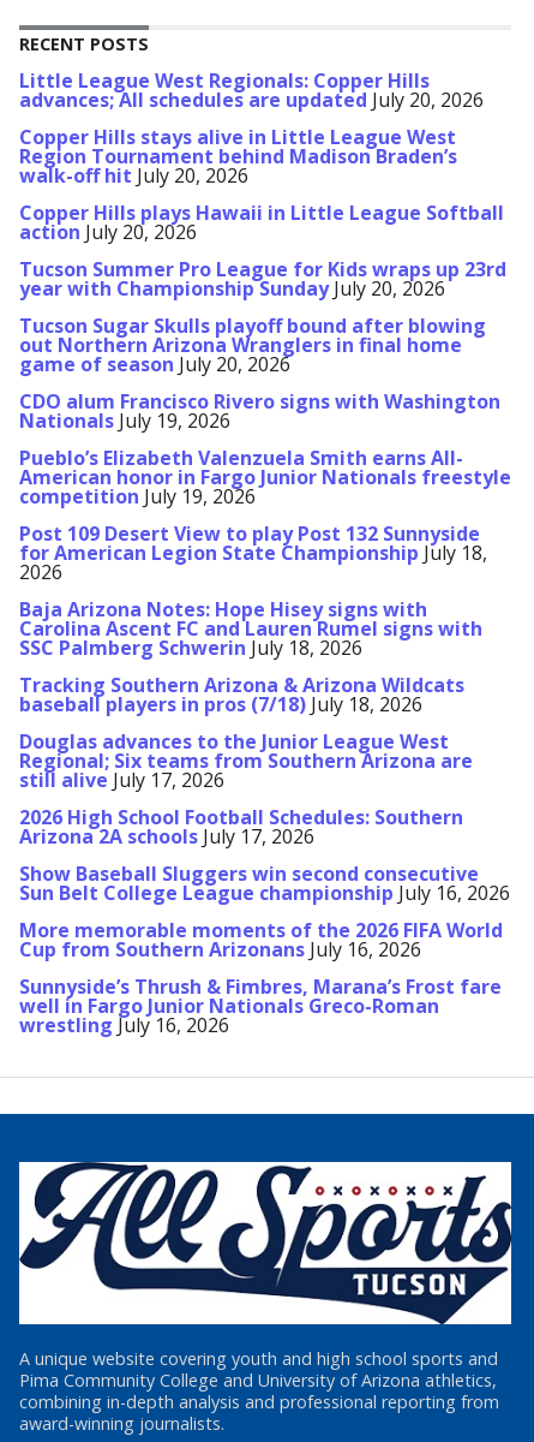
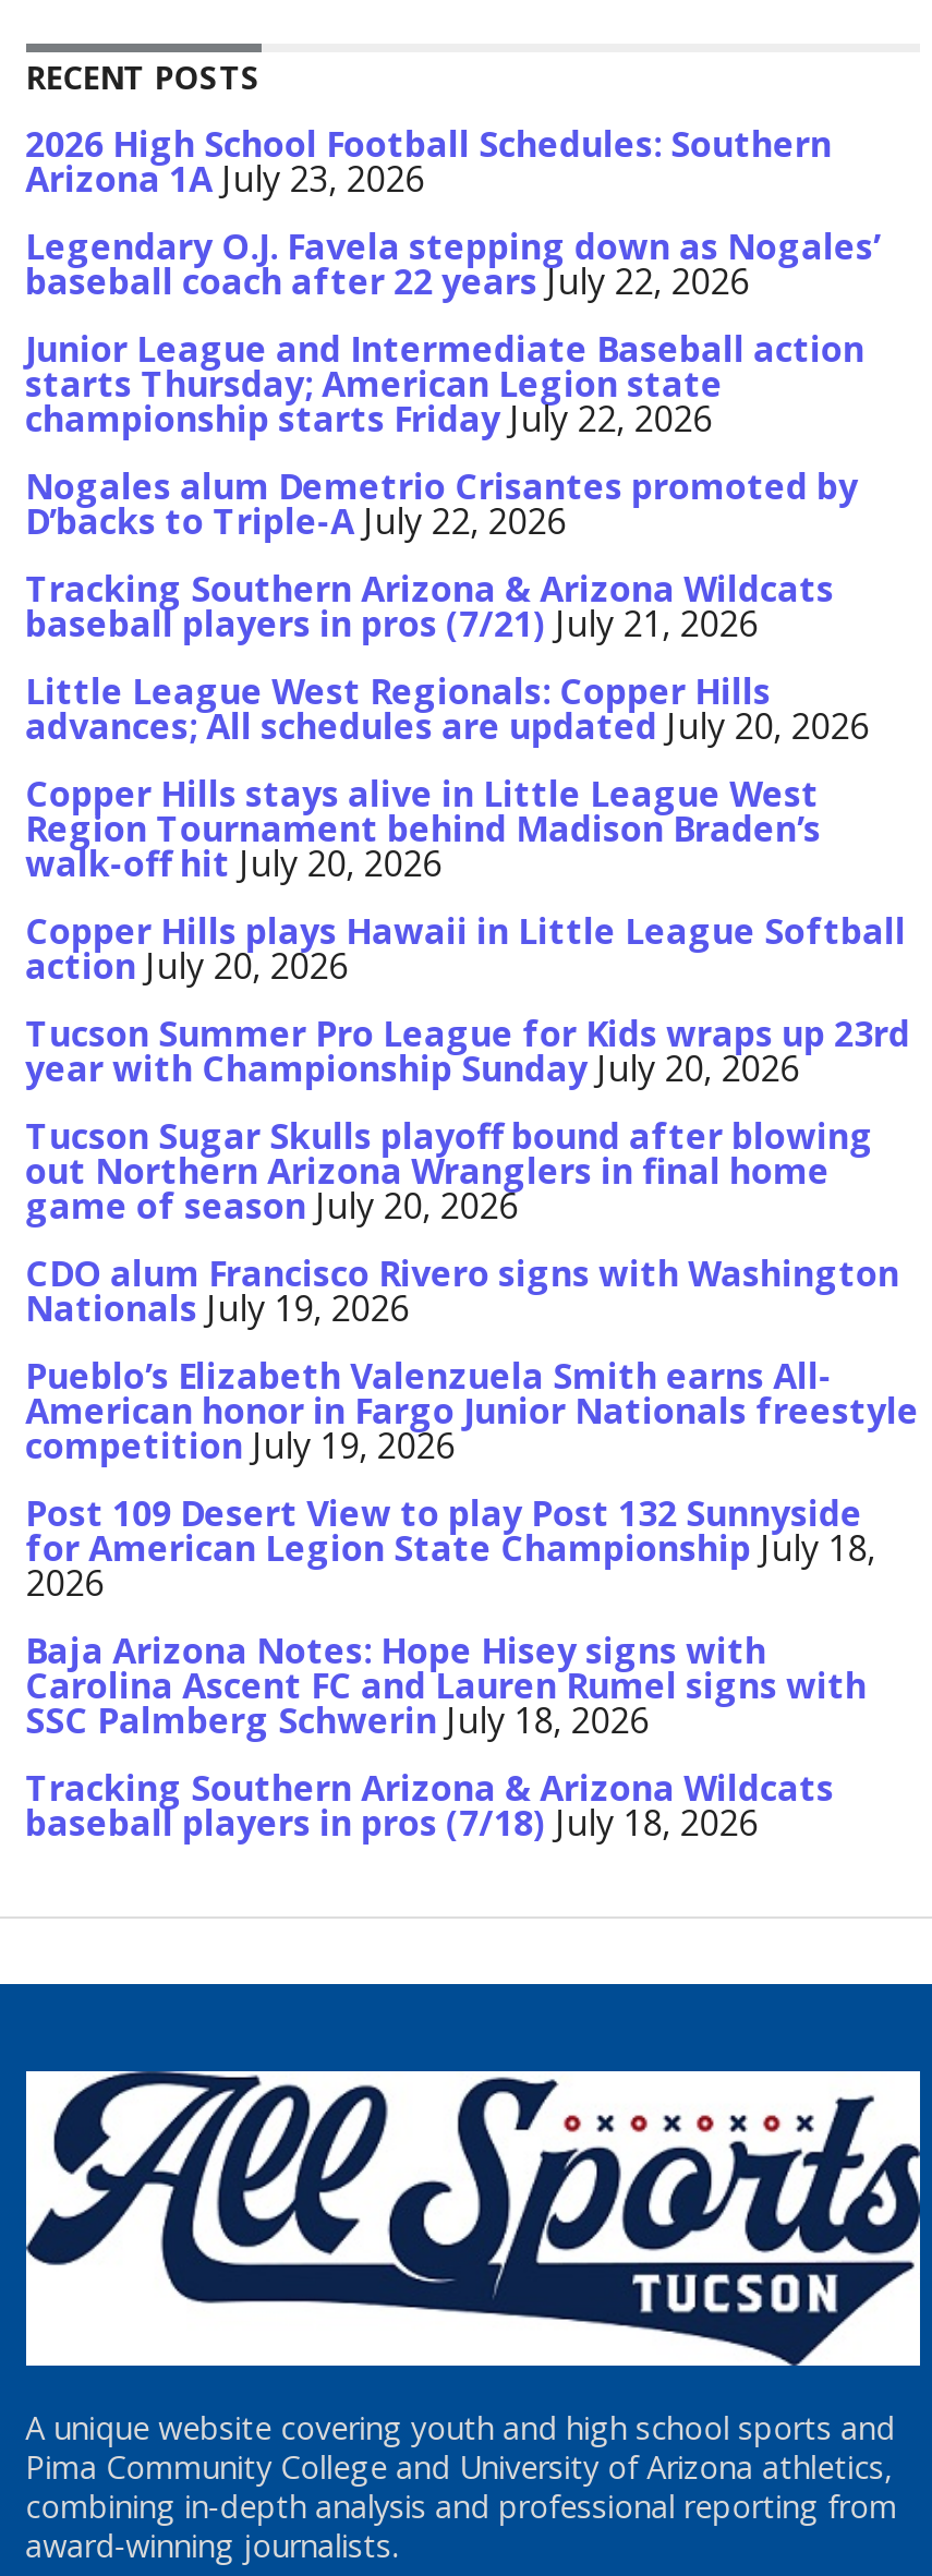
none -> [26,155,880,648] Arizona 1A July 23, 2026 | Legendary O.J. Favela stepping down as Nogales’ | baseball coach after 22 years July 22, 2026 | Junior League and Intermediate Baseball action | starts Thursday; American Legion state | championship starts Friday July 22, 2026 | Nogales alum Demetrio Crisantes promoted by | D’backs to Triple-A July 22, 2026 | Tracking Southern Arizona & Arizona Wildcats | baseball players in pros (7/21) July 21, 2026
moved [19,67,511,717] -> [26,667,919,1847]: Little League West Regionals: Copper Hills | advances; All schedules are updated July 20, 2026 | Copper Hills stays alive in Little League West | ... | Tracking Southern Arizona & Arizona Wildcats | baseball players in pros (7/18) July 18, 2026
[19,728,510,1038] Douglas advances to the Junior League West | Regional; Six teams from Southern Arizona are | still alive July 17, 2026 | Arizona 2A schools July 17, 2026 | Show Baseball Sluggers win second consecutive | Sun Belt College League championship July 16, 2026 | More memorable moments of the 2026 FIFA World | Cup from Southern Arizonans July 16, 2026 | Sunnyside’s Thrush & Fimbres, Marana’s Frost fare | well in Fargo Junior Nationals Greco-Roman | wrestling July 16, 2026 -> none
moved [19,804,463,830] -> [26,120,832,168]: 2026 High School Football Schedules: Southern

